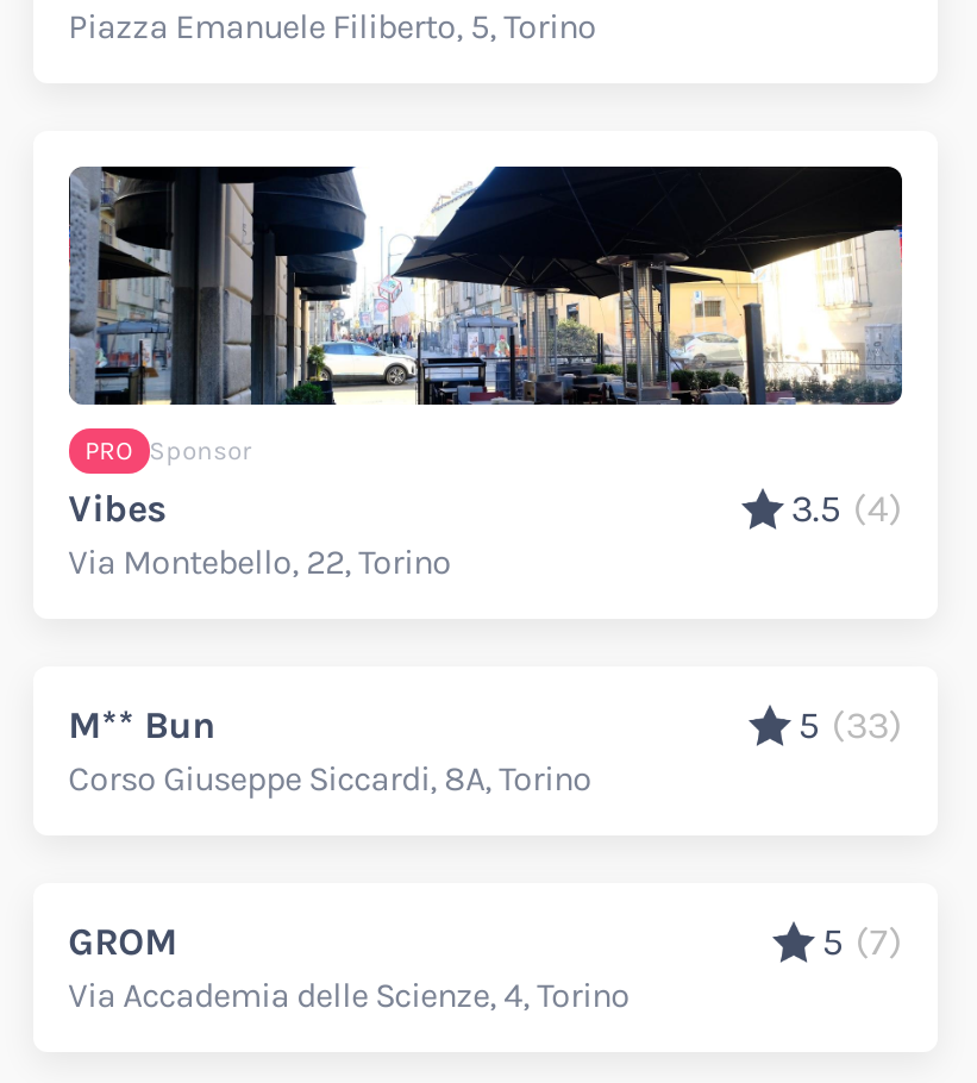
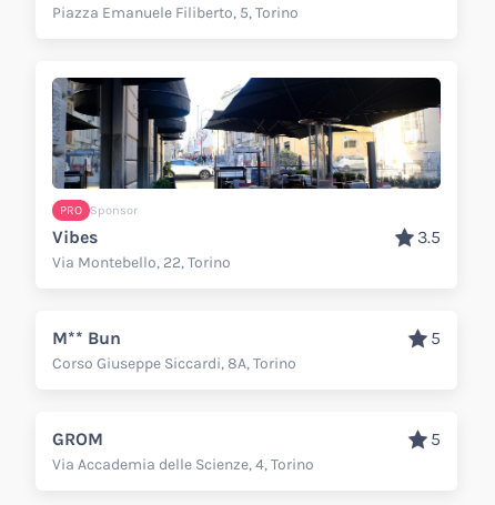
[791,486,903,531] 3.5 (4) -> [418,226,441,248] 3.5
[798,702,903,747] 5 (33) -> [431,327,441,349] 5
[822,919,903,964] 5 (7) -> [431,428,441,450] 5

